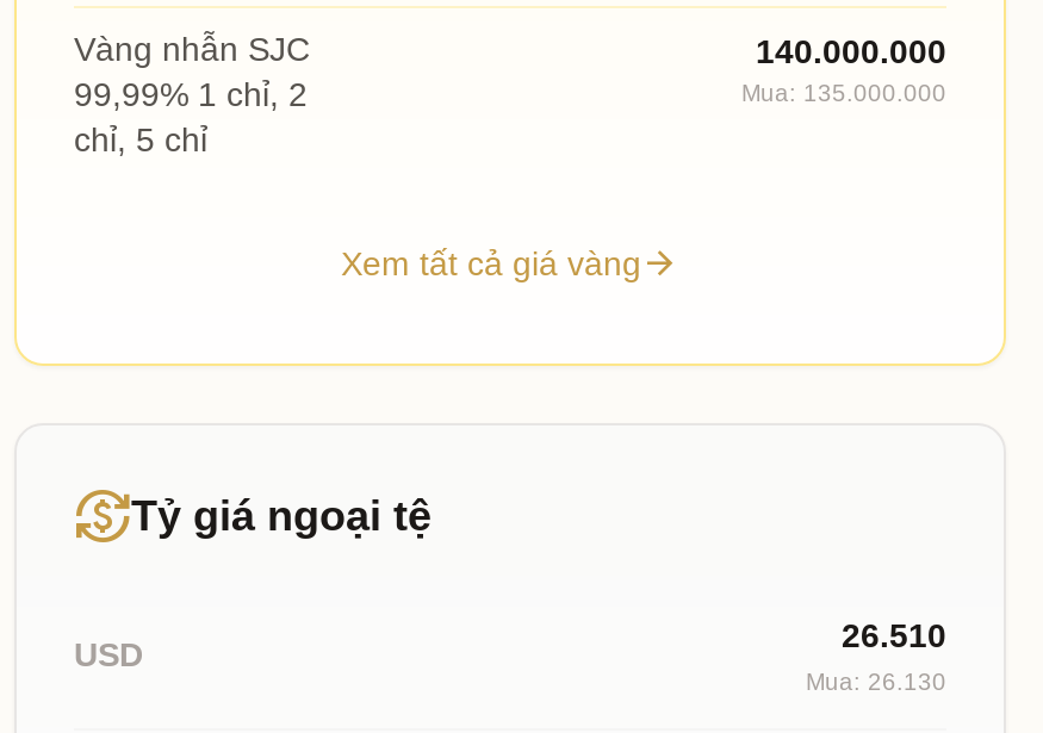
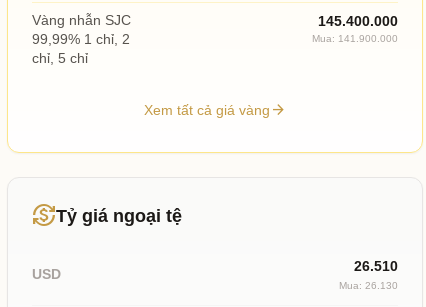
[756,33,946,72] 140.000.000 -> [318,13,398,29] 145.400.000
[741,81,946,107] Mua: 135.000.000 -> [312,33,398,44] Mua: 141.900.000

